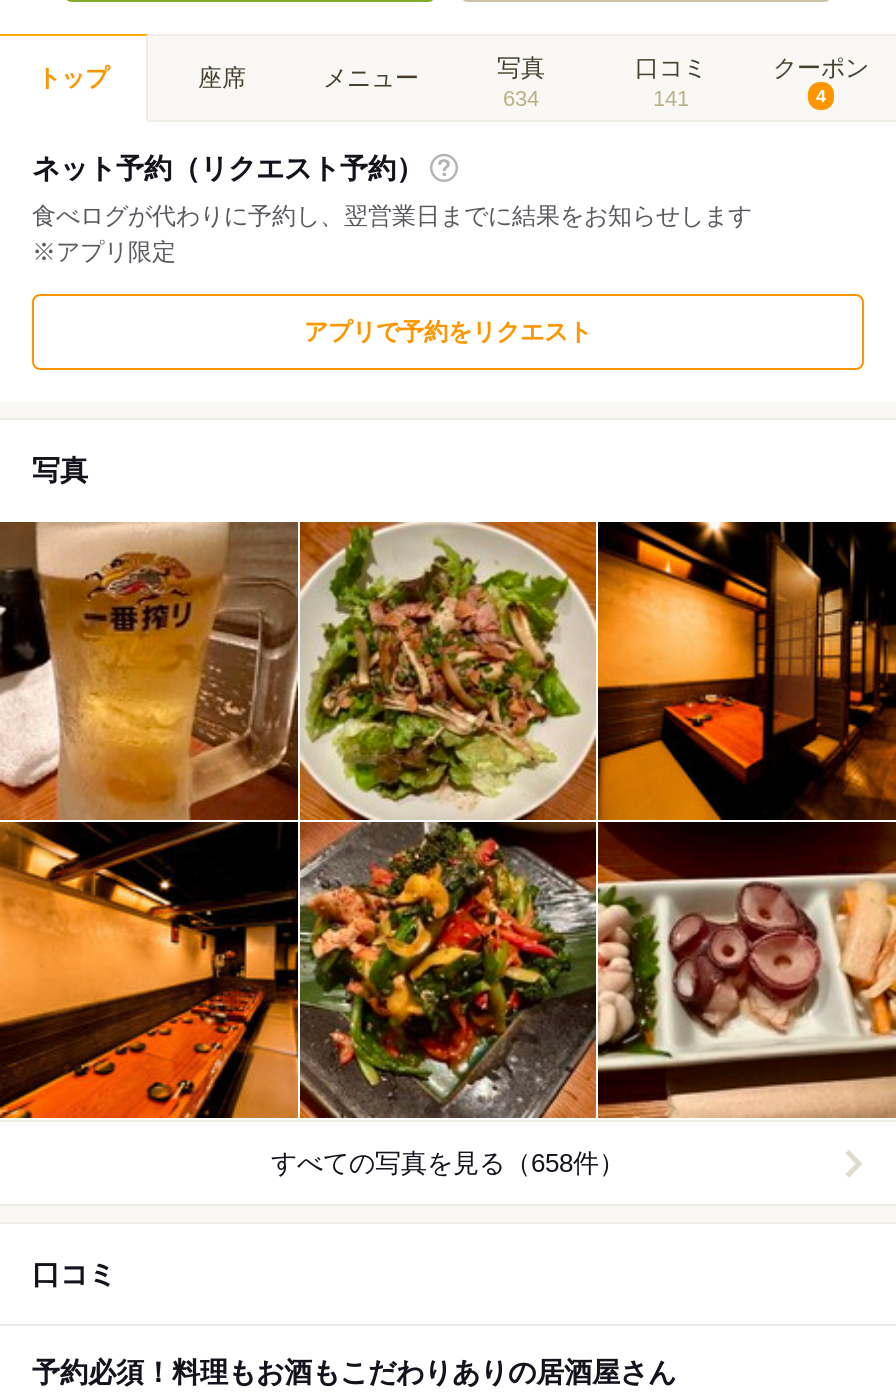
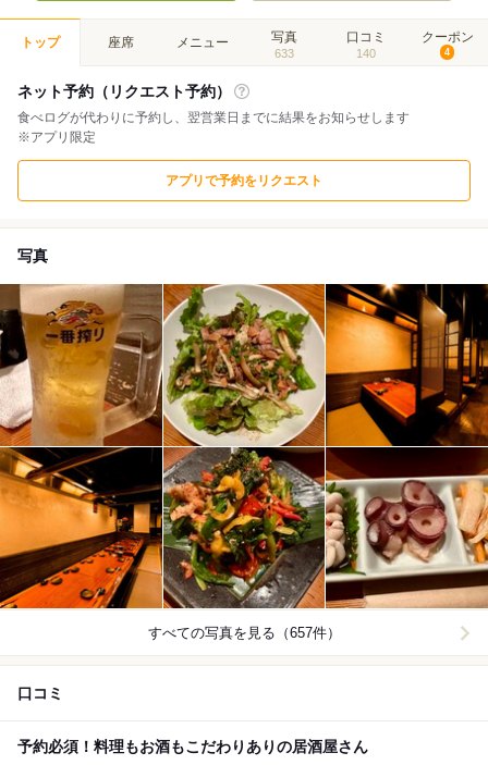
[503,86,539,110] 634 -> [274,47,294,60] 633
[653,86,689,110] 141 -> [356,47,375,60] 140
[271,1149,625,1179] すべての写真を見る（658件） -> [148,625,340,641] すべての写真を見る（657件）

